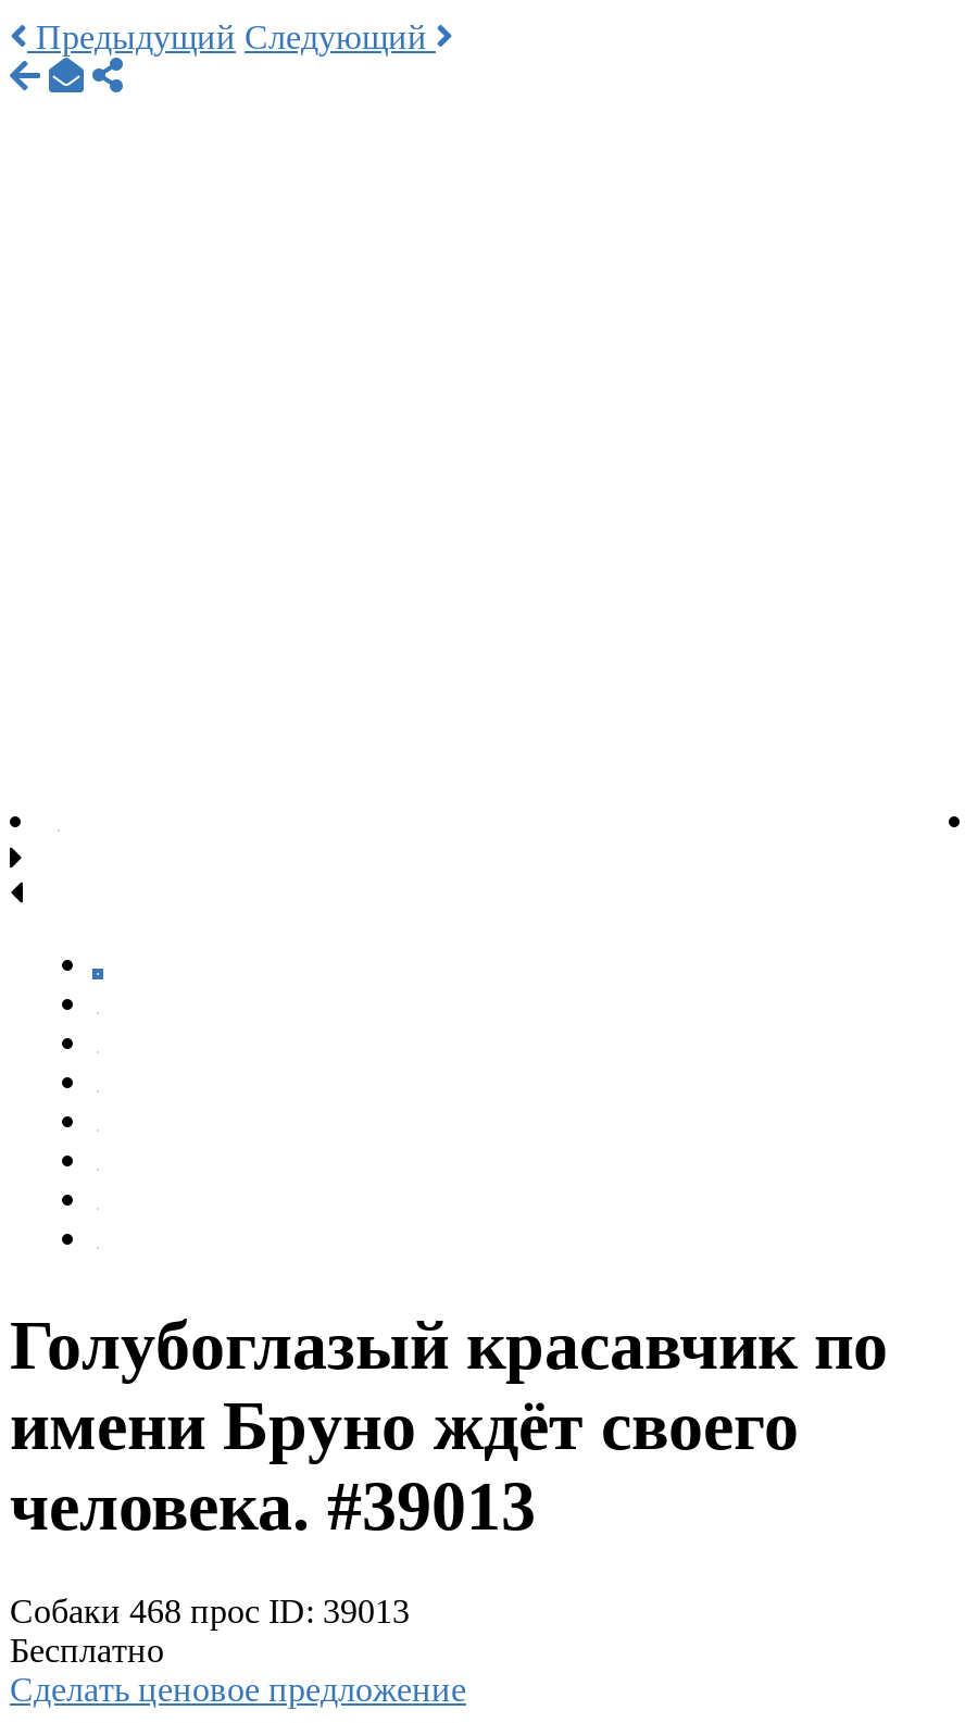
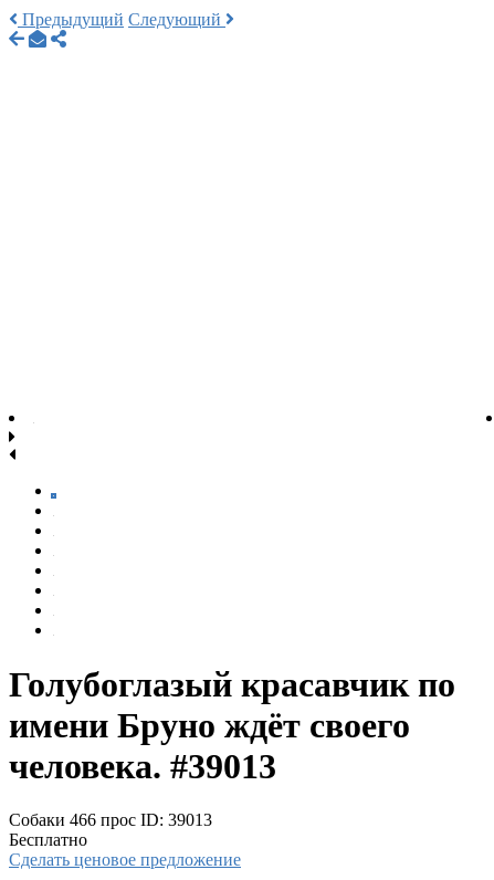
[10,1593,410,1630] Собаки 468 прос ID: 39013 -> [9,810,212,829] Собаки 466 прос ID: 39013

